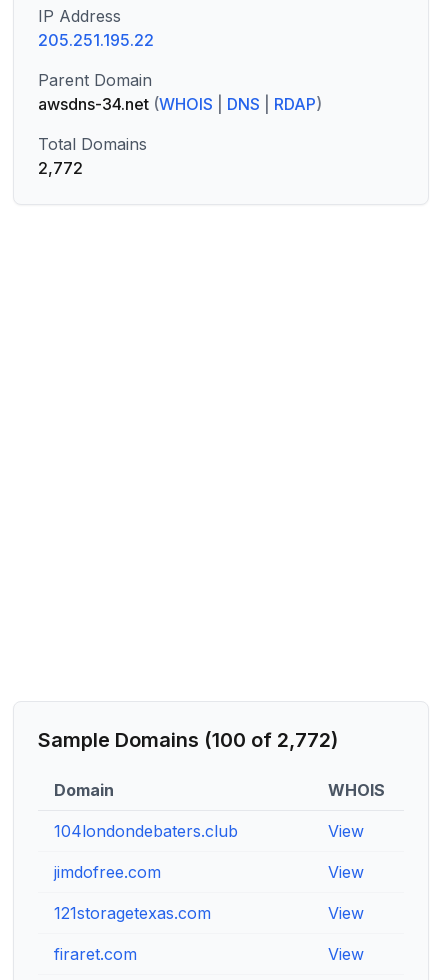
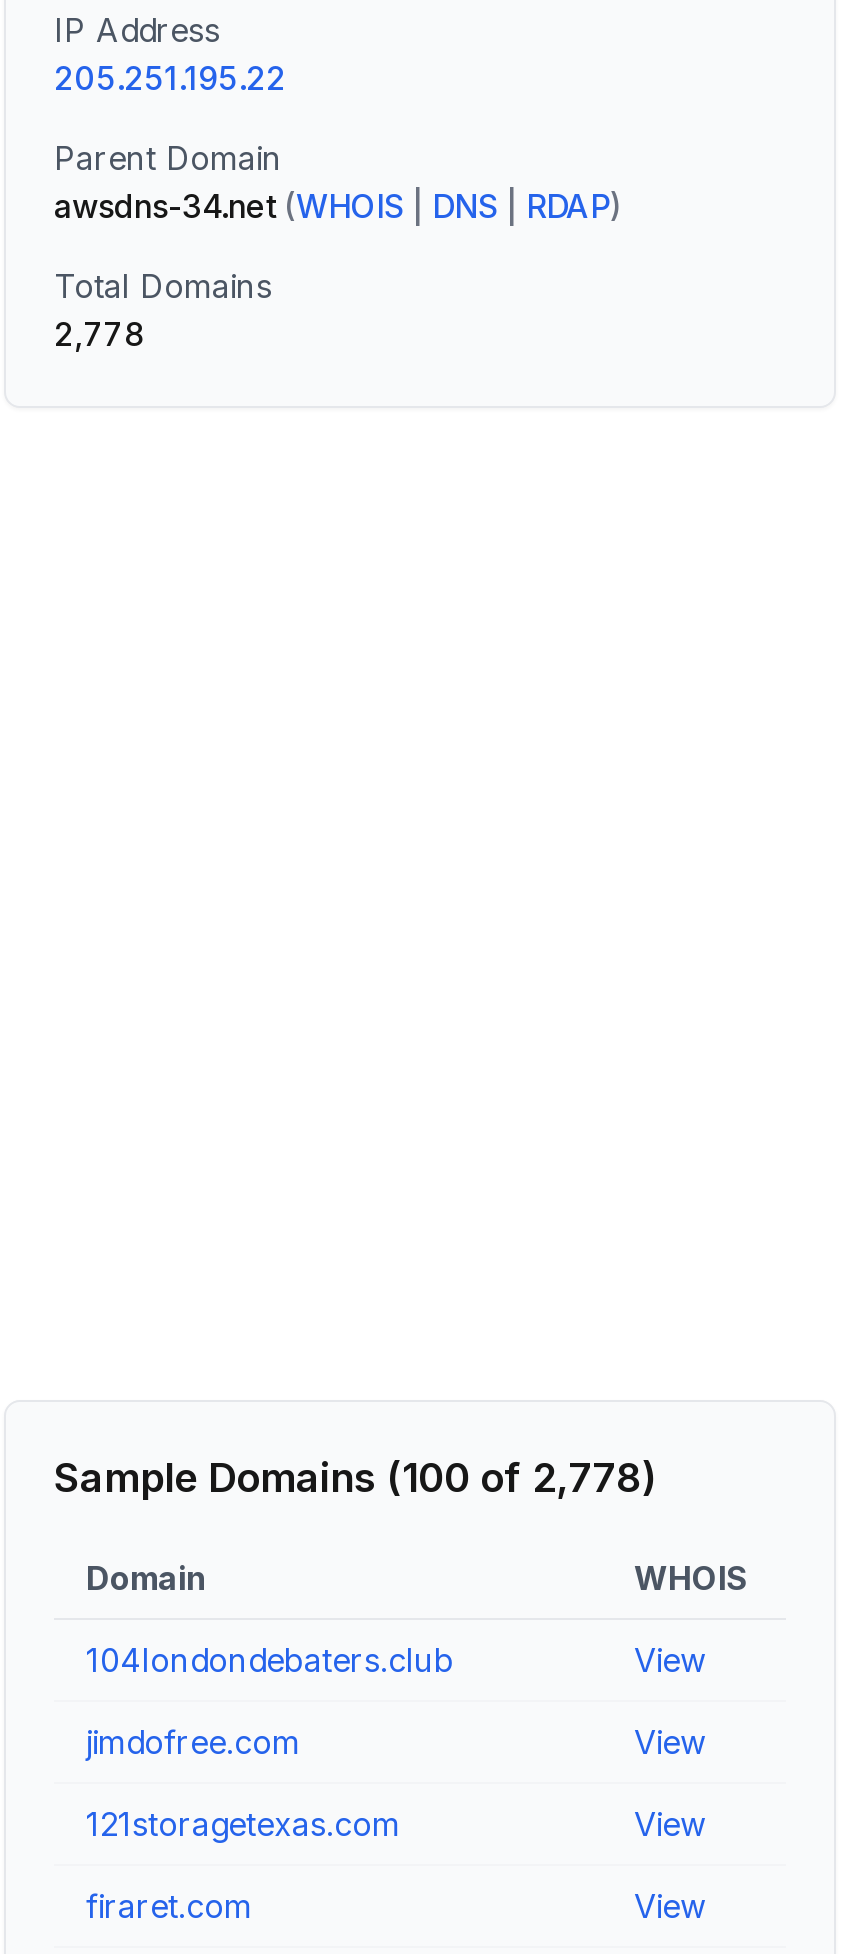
[38,158,83,178] 2,772 -> [54,314,144,354] 2,778
[38,728,338,752] Sample Domains (100 of 2,772) -> [54,1454,656,1502] Sample Domains (100 of 2,778)

